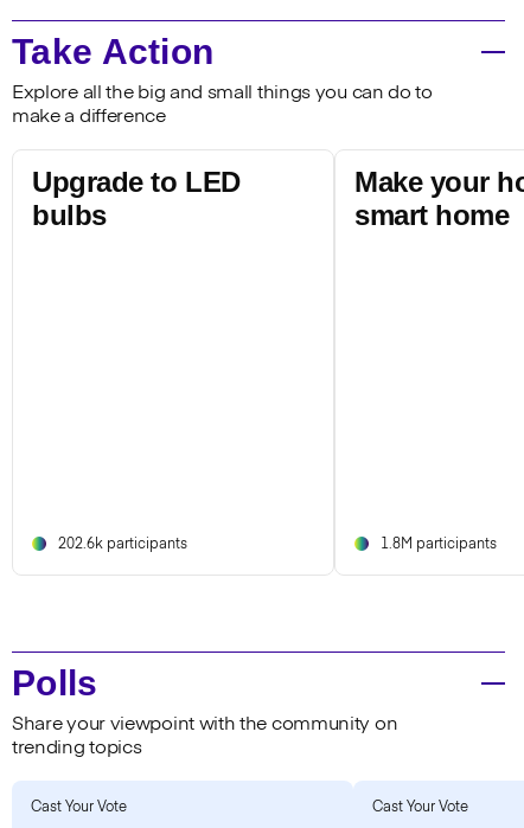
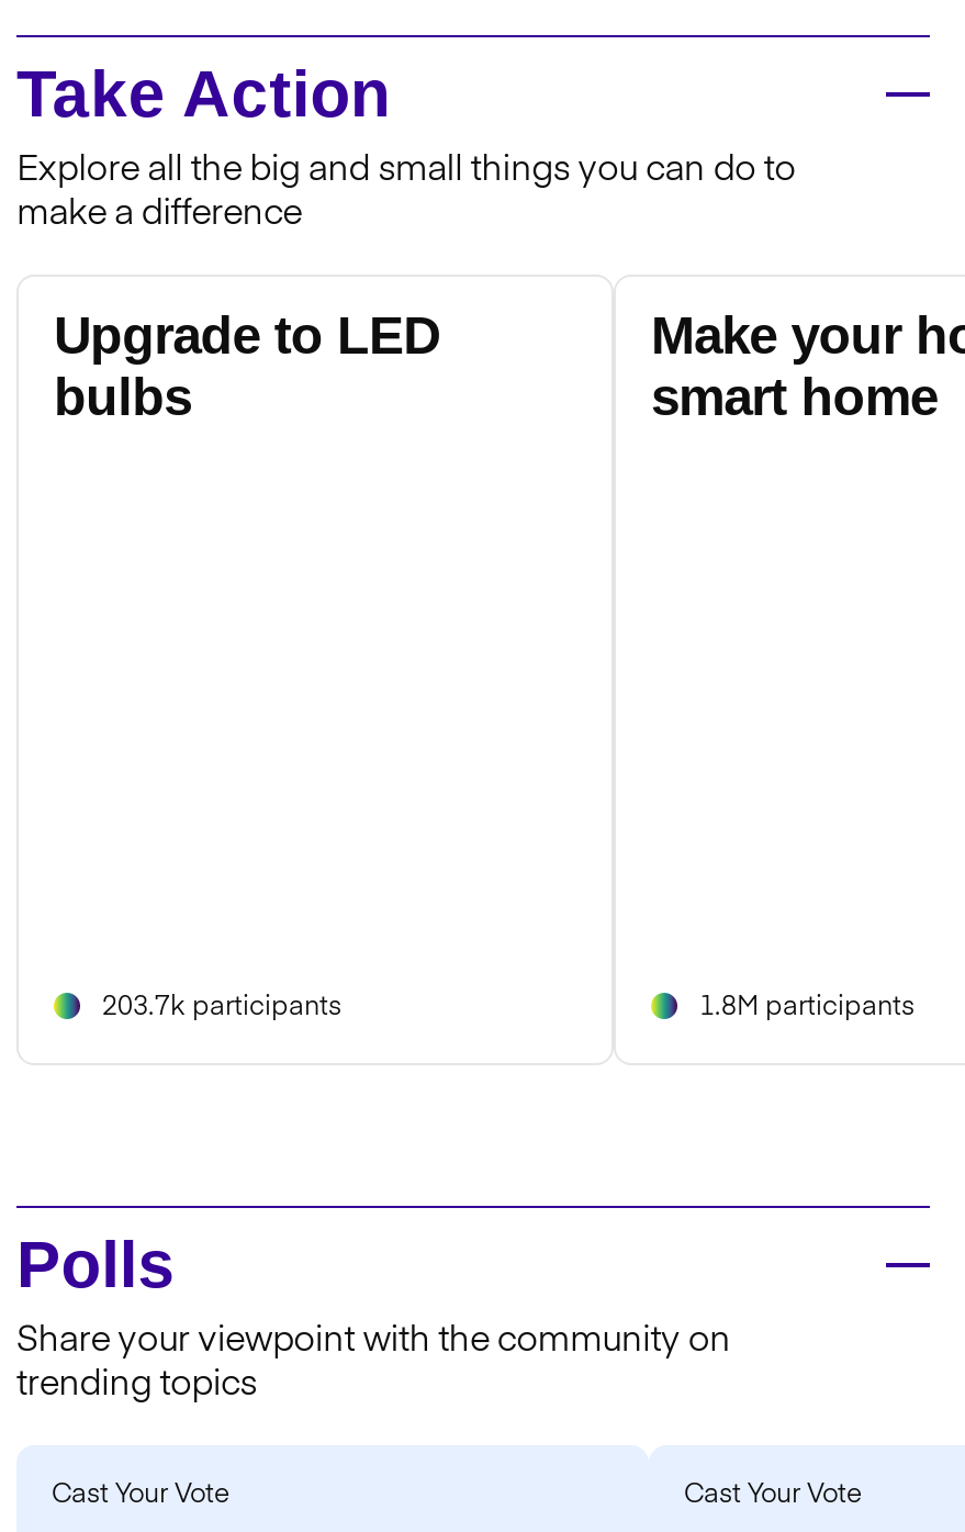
[58,538,187,552] 202.6k participants -> [102,995,341,1021] 203.7k participants

